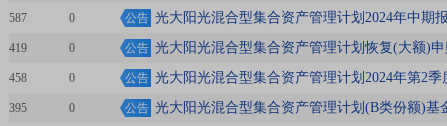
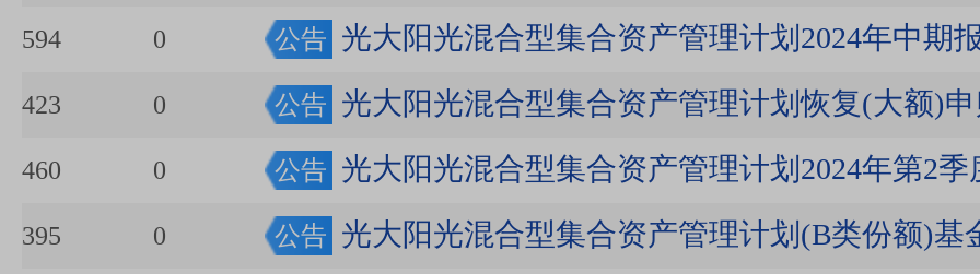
[9,11,27,25] 587 -> [22,24,61,55] 594
[9,41,27,55] 419 -> [22,90,61,120] 423
[9,71,27,85] 458 -> [22,155,61,186] 460

